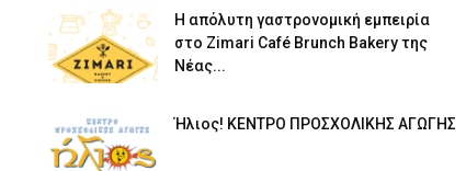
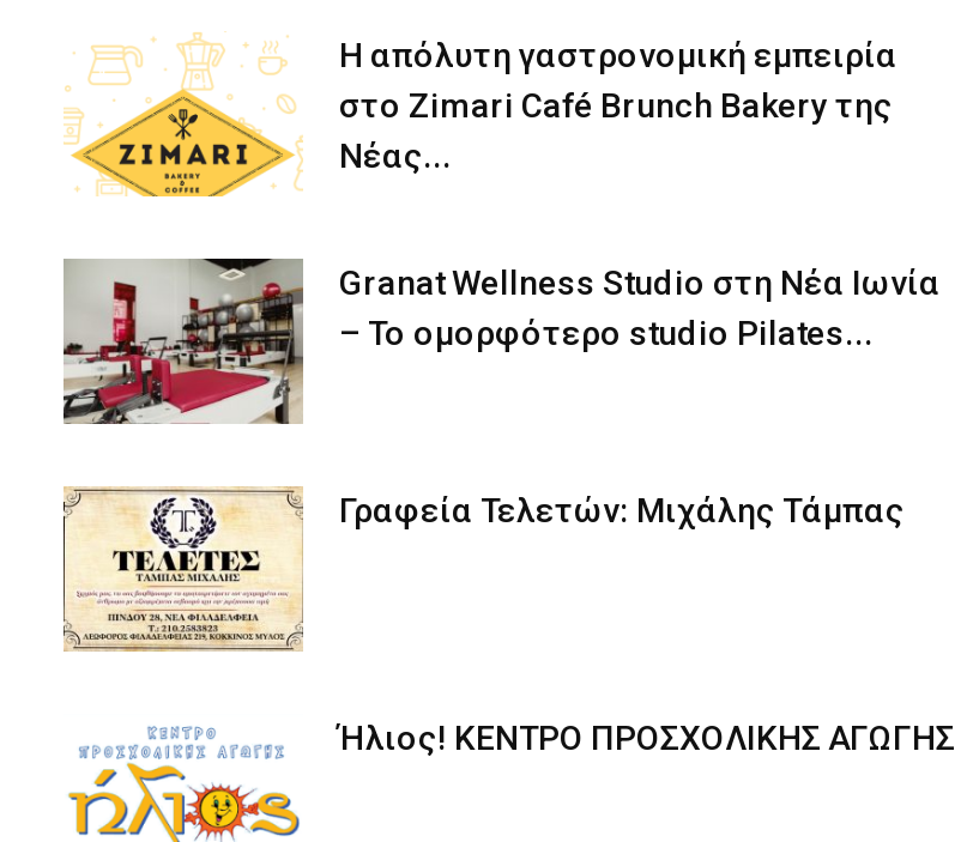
none -> [61,255,941,428] [image] | Granat Wellness Studio στη Νέα Ιωνία | – Το ομορφότερο studio Pilates...
none -> [61,485,905,653] [image] | Γραφεία Τελετών: Μιχάλης Τάμπας

